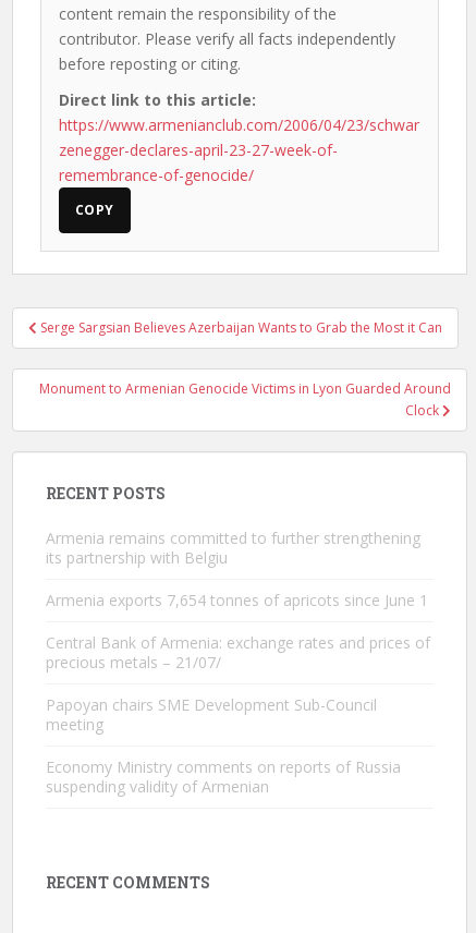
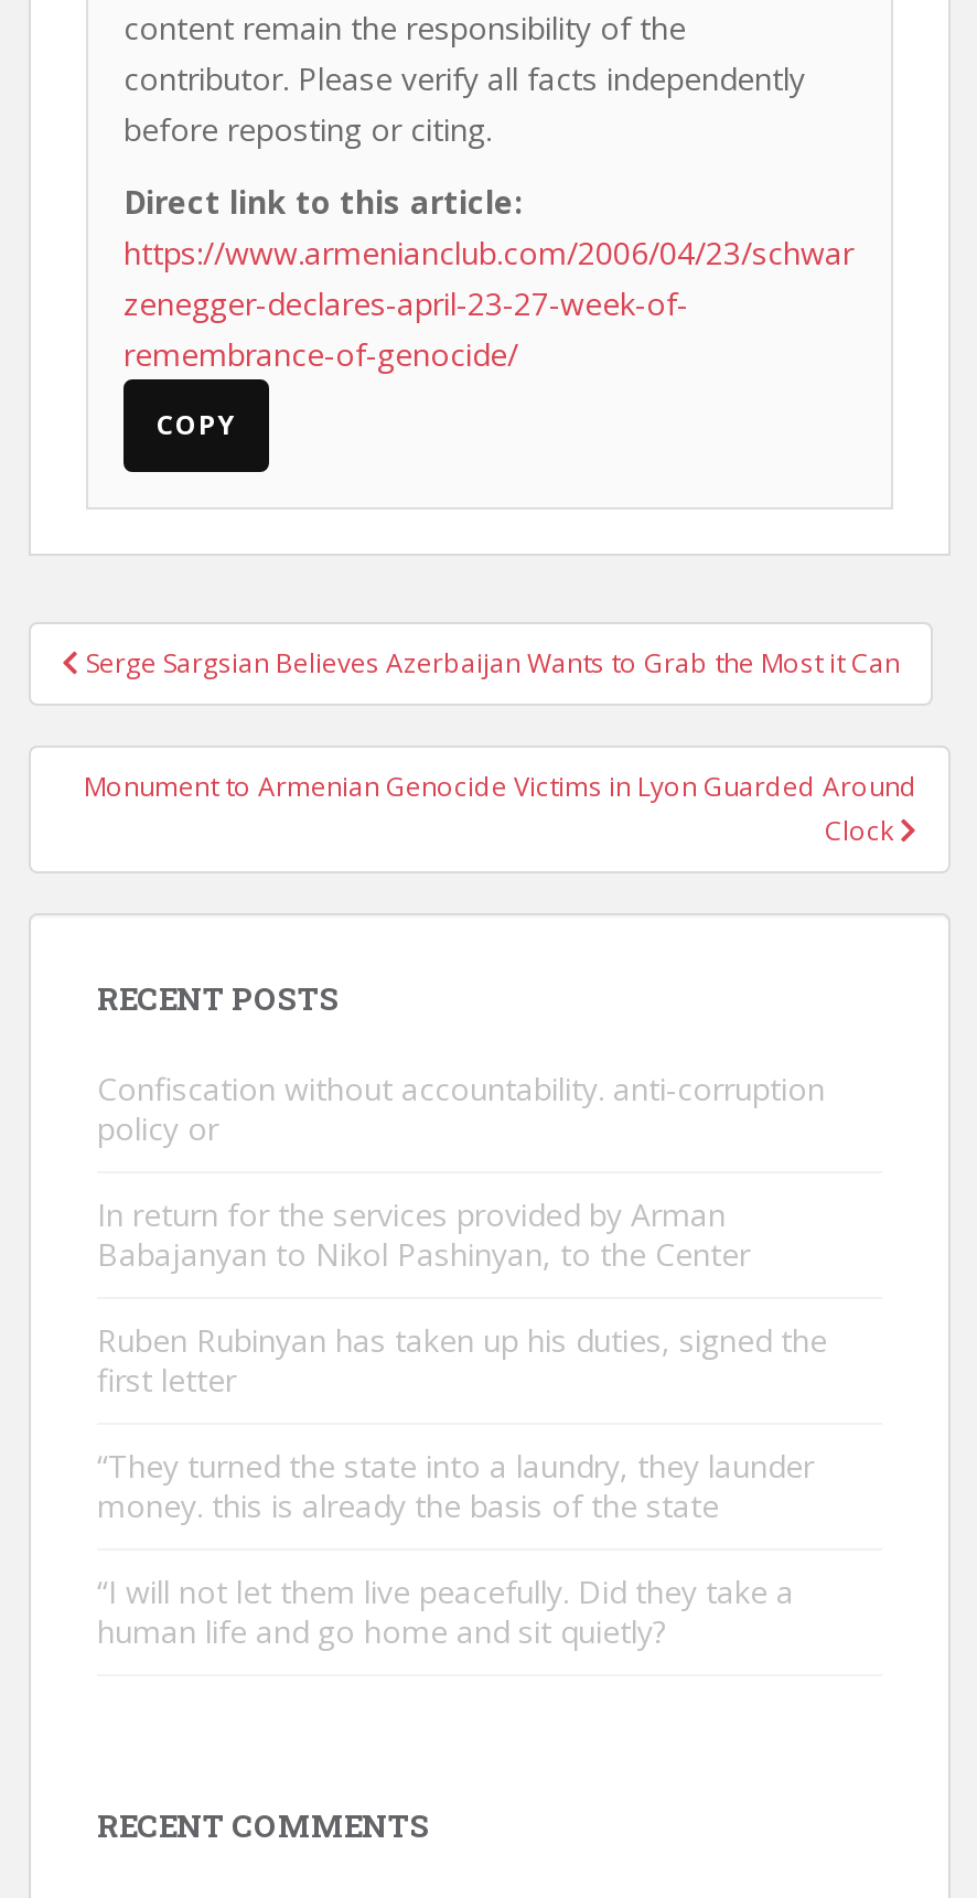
[46,528,420,568] Armenia remains committed to further strengthening | its partnership with Belgiu -> [97,1068,825,1149] Confiscation without accountability. anti-corruption | policy or
[46,590,428,610] Armenia exports 7,654 tonnes of apricots since June 1 -> [97,1193,750,1275] In return for the services provided by Arman | Babajanyan to Nikol Pashinyan, to the Center
[46,632,430,673] Central Bank of Armenia: exchange rates and prices of | precious metals – 21/07/ -> [97,1319,827,1401] Ruben Rubinyan has taken up his duties, signed the | first letter
[46,694,377,735] Papoyan chairs SME Development Sub-Council | meeting -> [97,1445,814,1526] “They turned the state into a laundry, they launder | money. this is already the basis of the state
[46,756,401,797] Economy Ministry comments on reports of Russia | suspending validity of Armenian -> [97,1570,794,1652] “I will not let them live peacefully. Did they take a | human life and go home and sit quietly?

